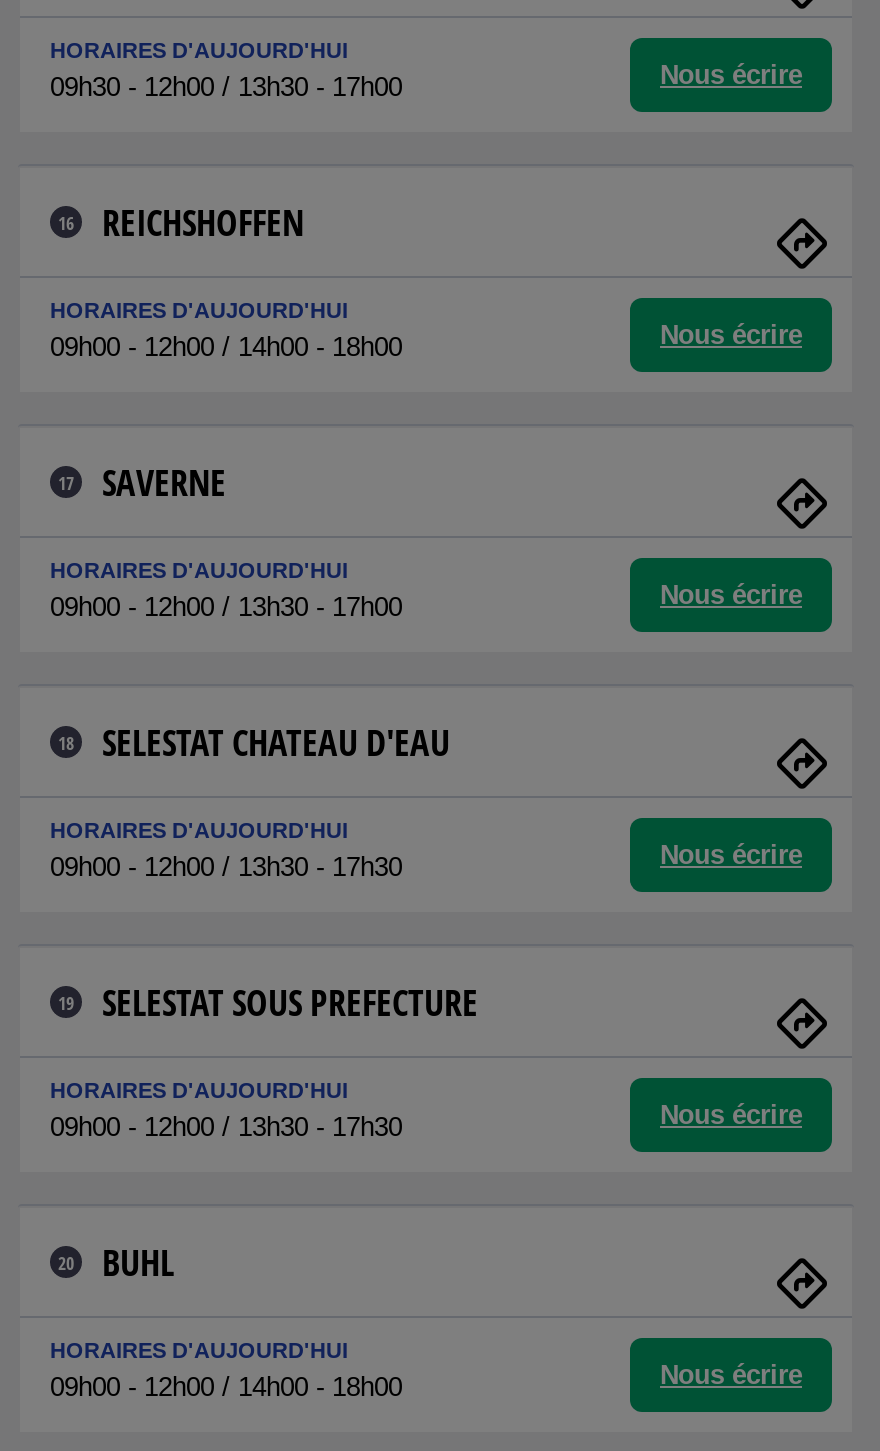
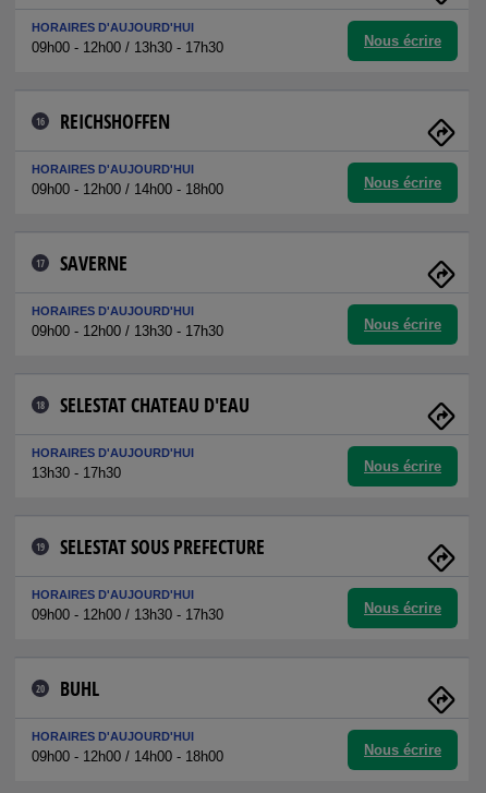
[50,72,402,102] 09h30 - 12h00 / 13h30 - 17h00 -> [32,39,223,56] 09h00 - 12h00 / 13h30 - 17h30
[50,592,402,622] 09h00 - 12h00 / 13h30 - 17h00 -> [32,323,223,339] 09h00 - 12h00 / 13h30 - 17h30
[50,852,402,882] 09h00 - 12h00 / 13h30 - 17h30 -> [32,465,121,481] 13h30 - 17h30

